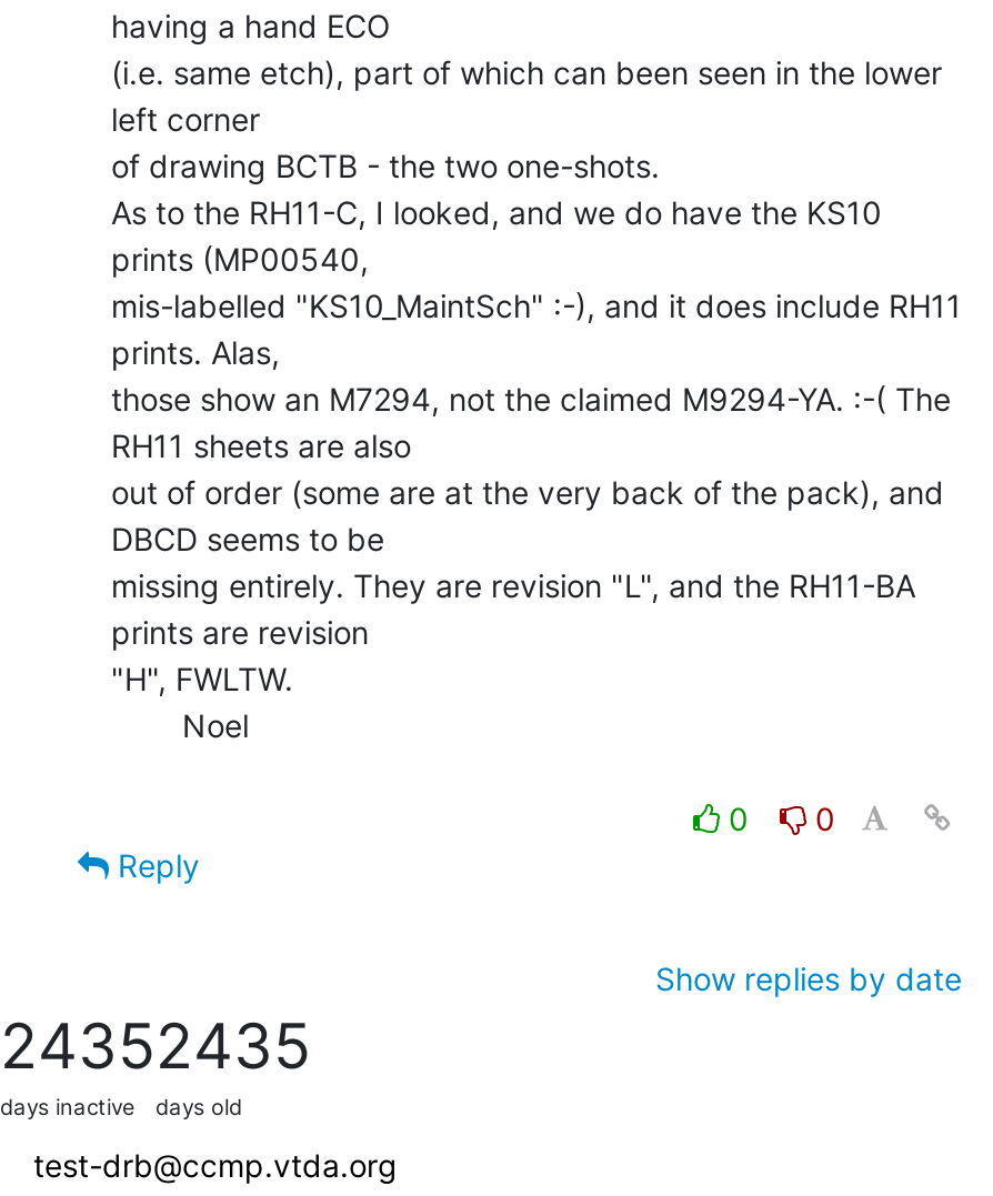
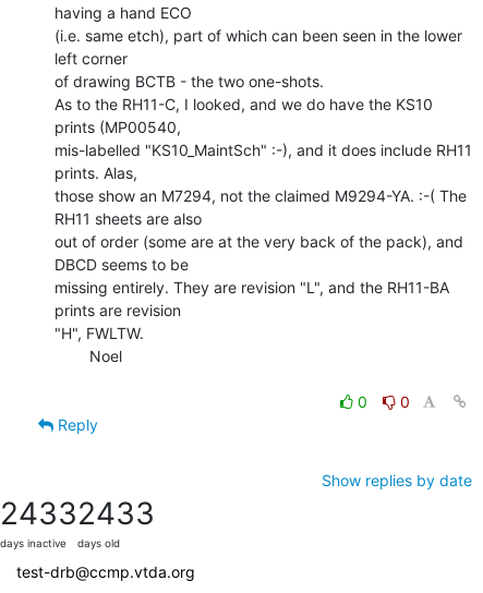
[0,1008,156,1083] 2435 -> [0,495,77,532] 2433
[156,1008,311,1083] 2435 -> [77,495,155,532] 2433

